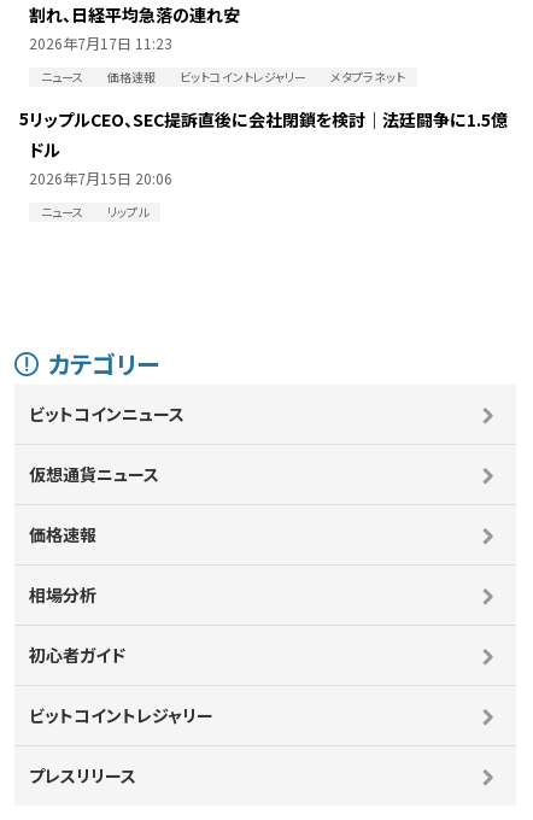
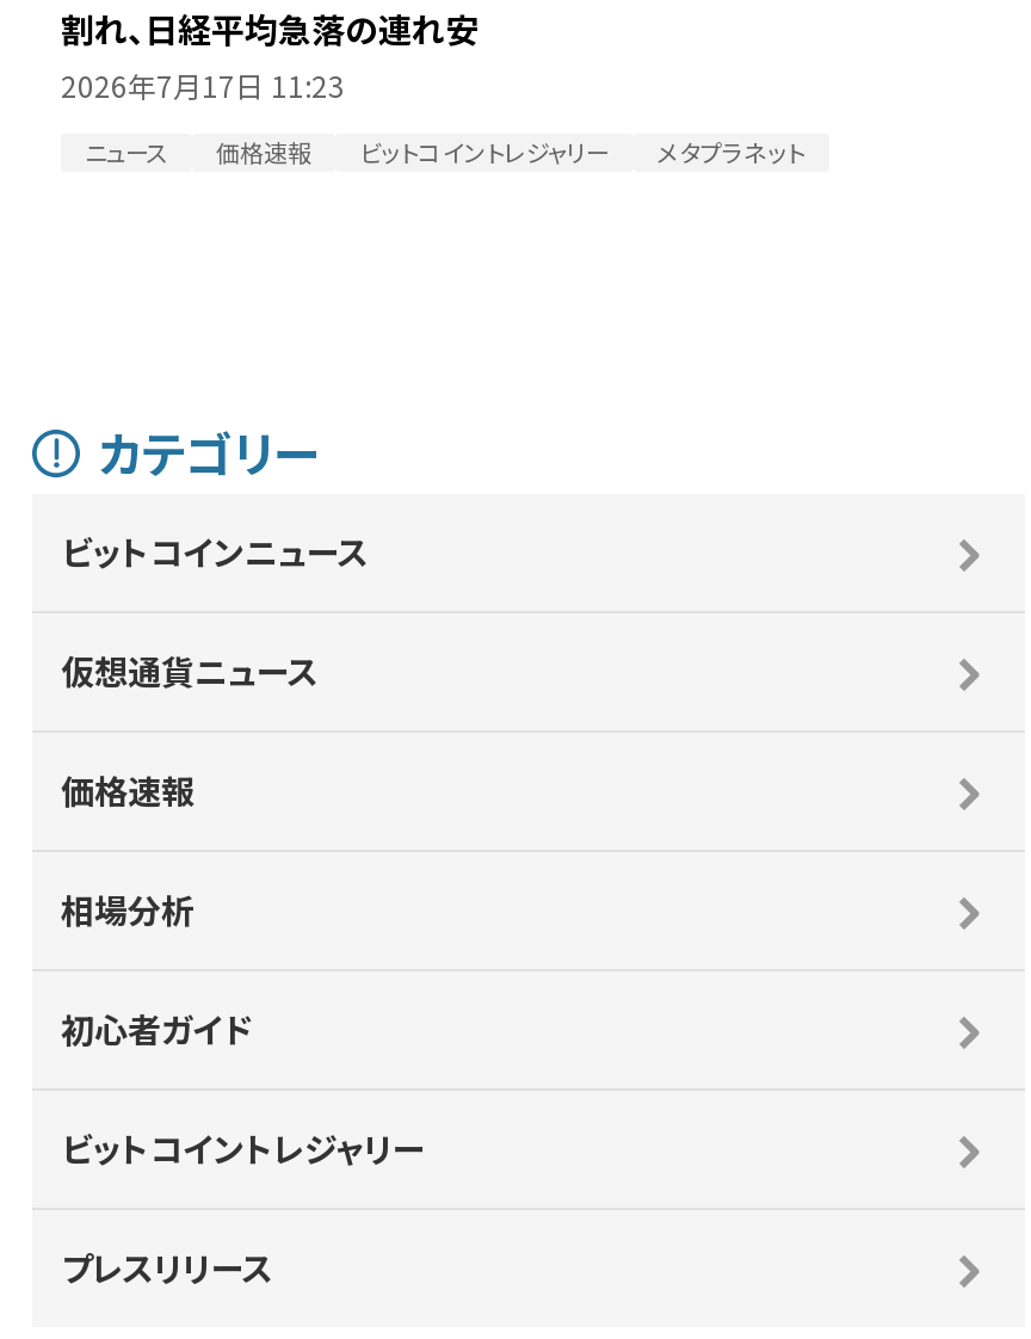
[19,106,508,221] 5リップルCEO、SEC提訴直後に会社閉鎖を検討｜法廷闘争に1.5億 | ドル | 2026年7月15日 20:06 | ニュース | リップル -> none

